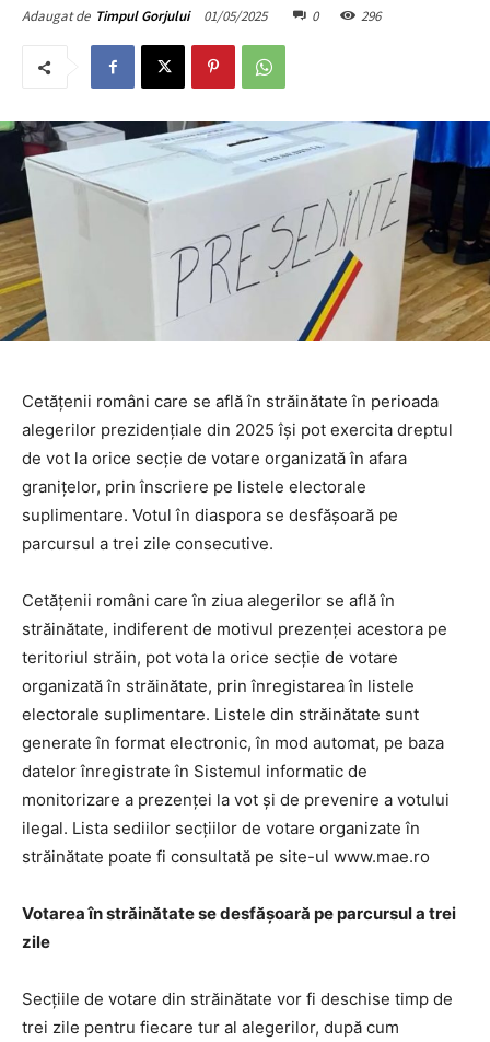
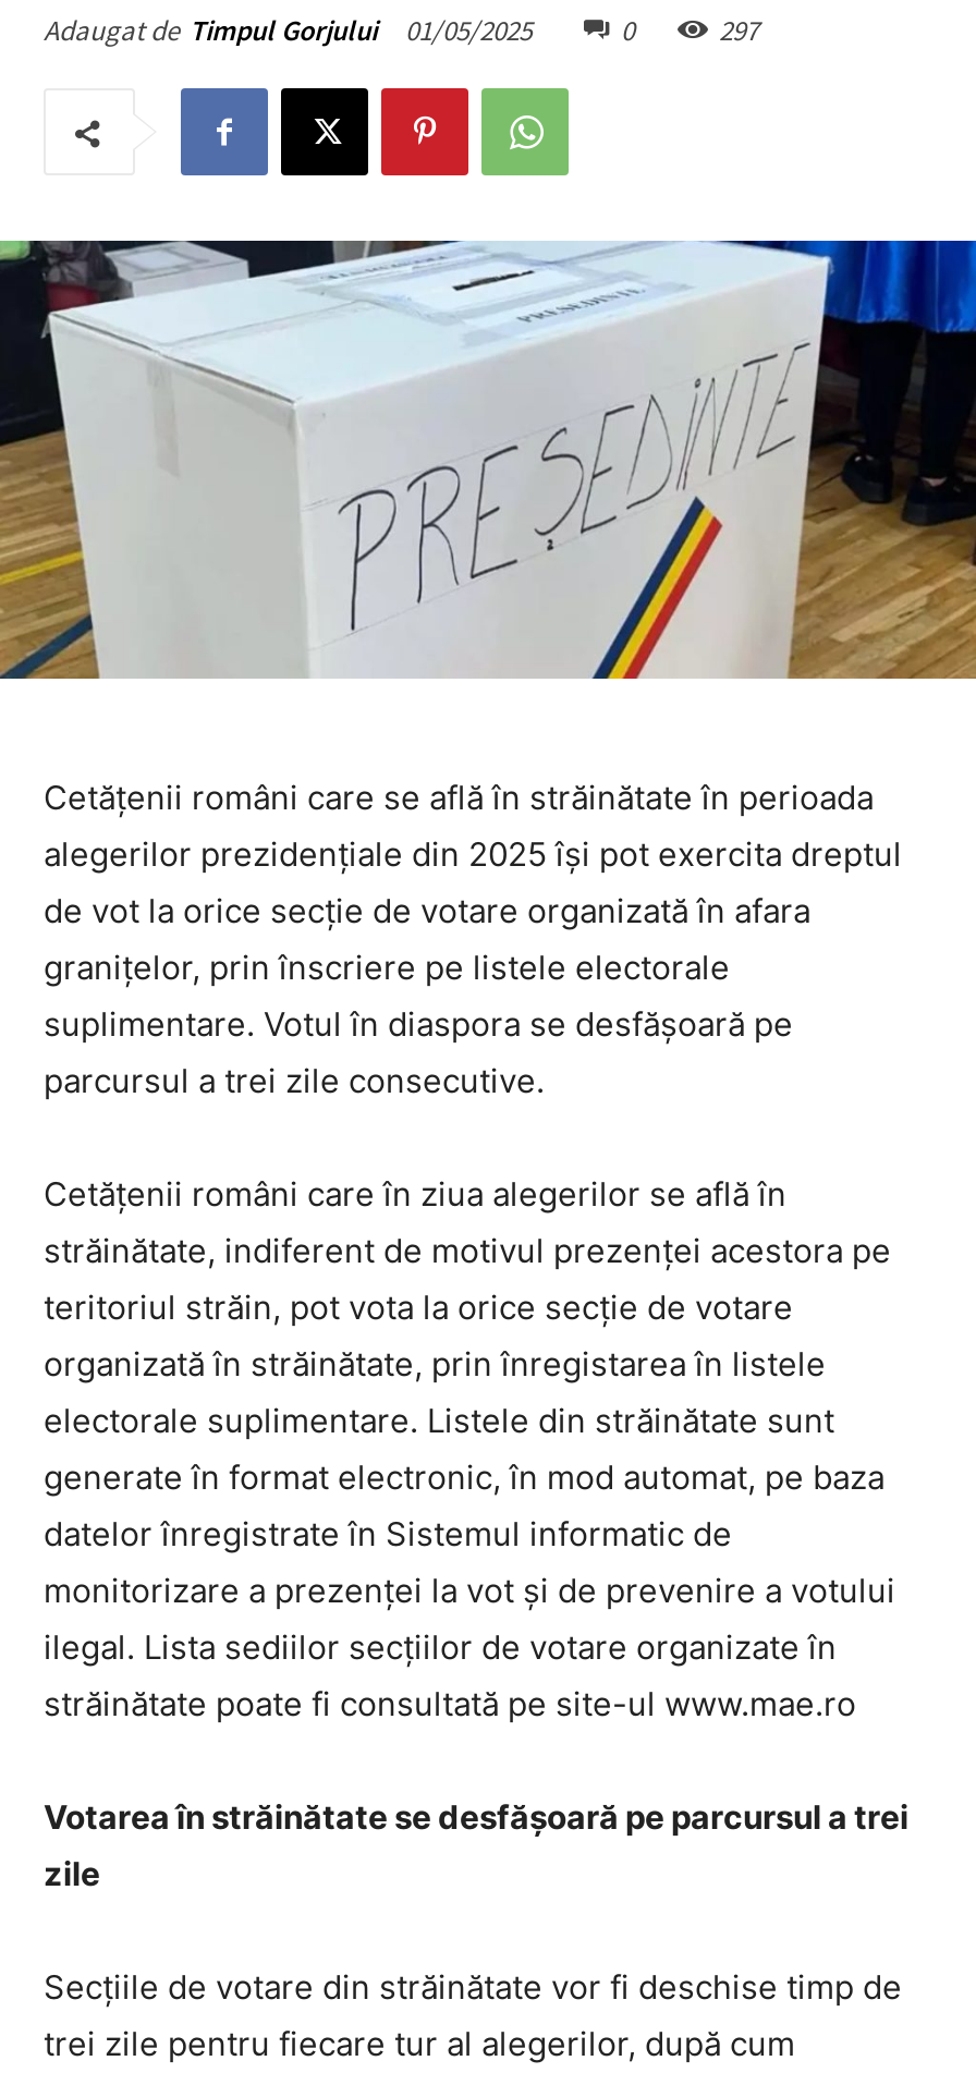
[361,6,381,25] 296 -> [719,12,758,49] 297

